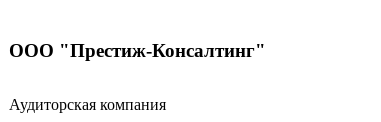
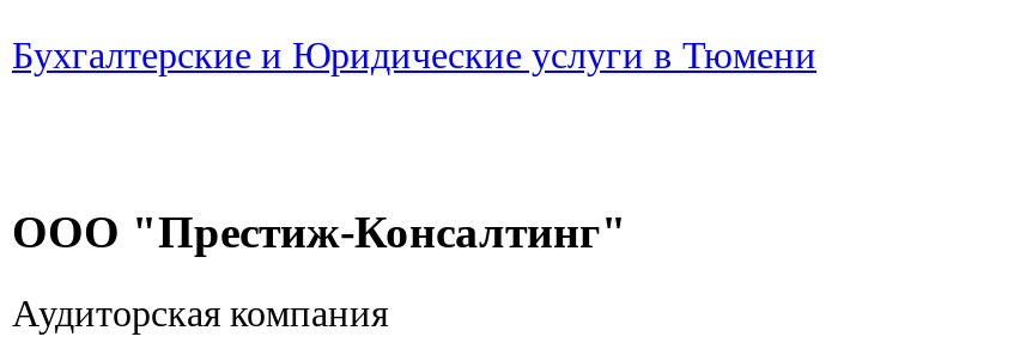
none -> [12,35,816,75] Бухгалтерские и Юридические услуги в Тюмени
moved [9,40,266,61] -> [12,207,627,257]: ООО "Престиж-Консалтинг"

